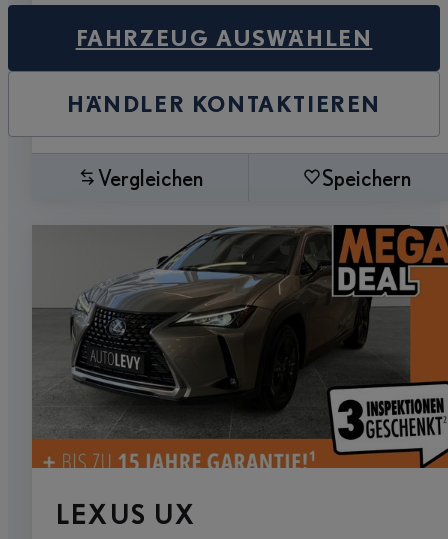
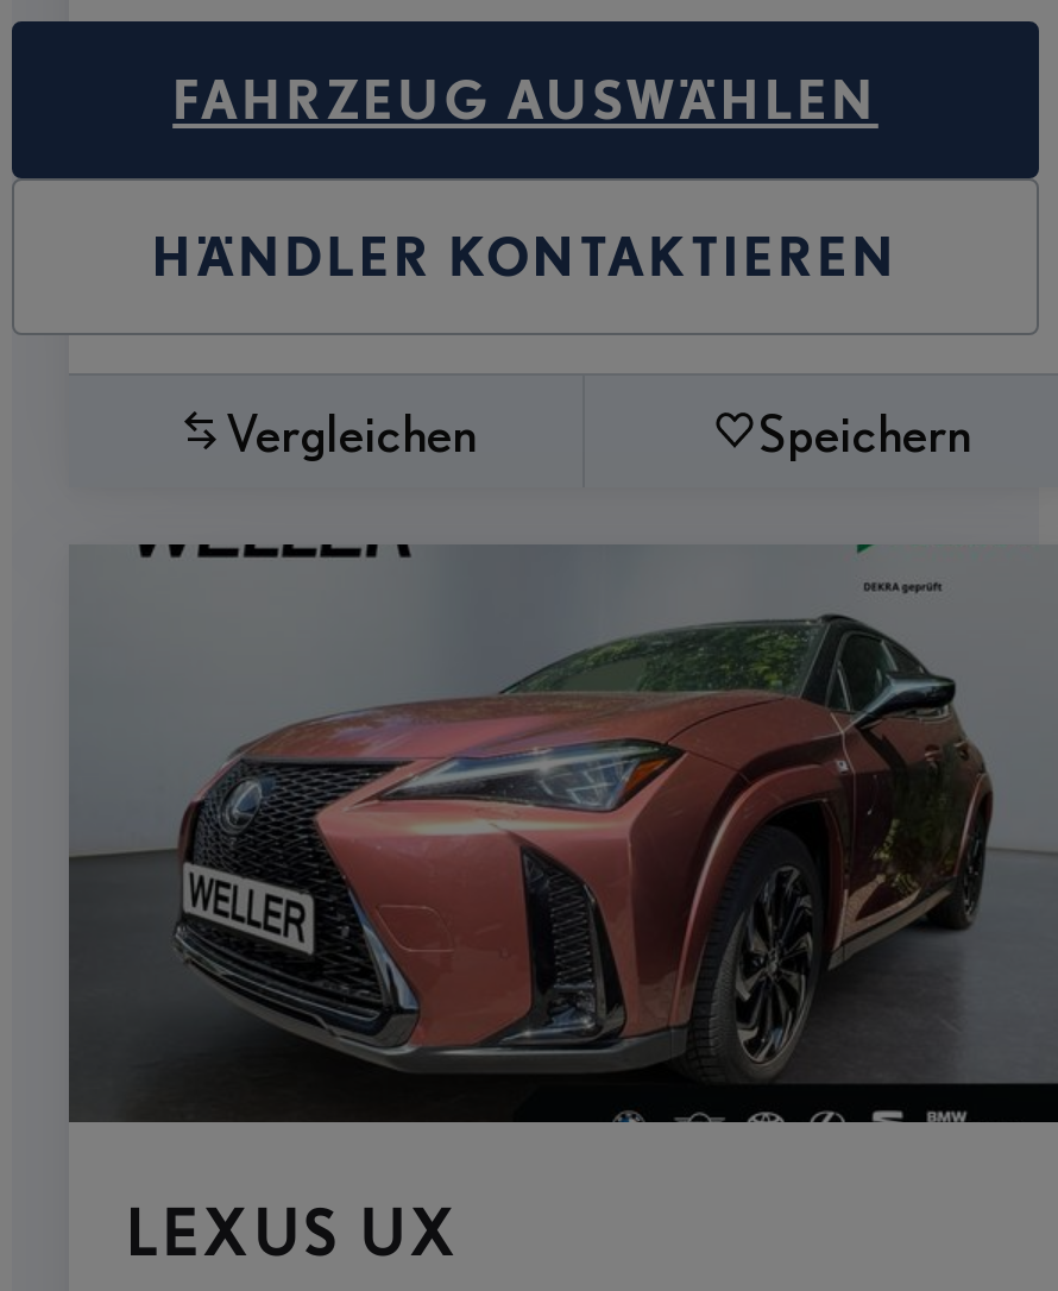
[31,224,445,469] [image] -> [67,542,1051,1125] [image]

